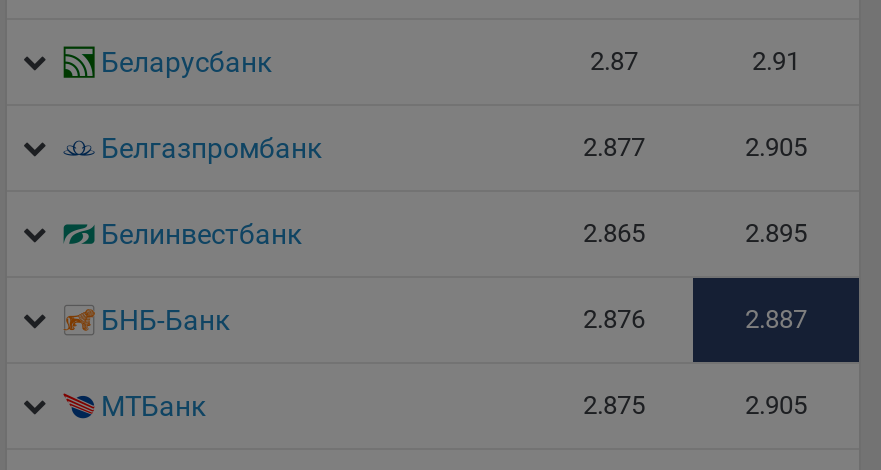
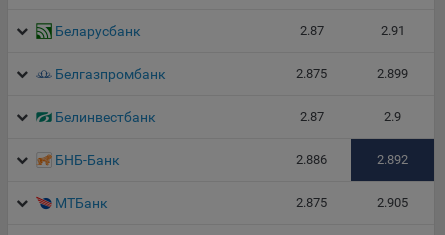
[583,132,645,162] 2.877 -> [296,66,327,81] 2.875
[745,132,807,162] 2.905 -> [377,66,408,81] 2.899
[583,218,645,248] 2.865 -> [299,109,323,124] 2.87
[745,218,807,248] 2.895 -> [384,109,401,124] 2.9
[583,304,645,334] 2.876 -> [296,152,327,167] 2.886
[745,304,807,334] 2.887 -> [377,152,408,167] 2.892

